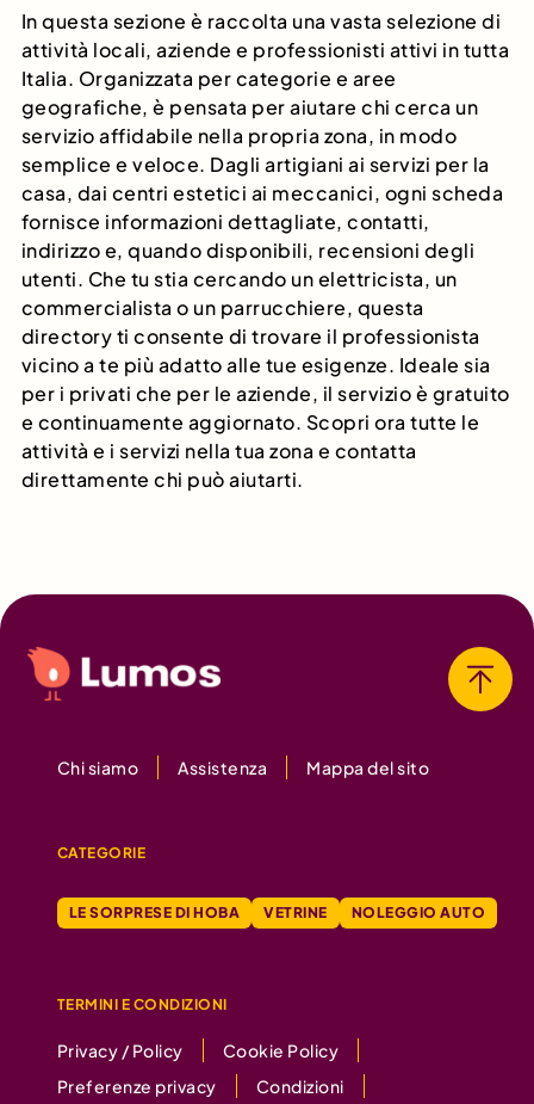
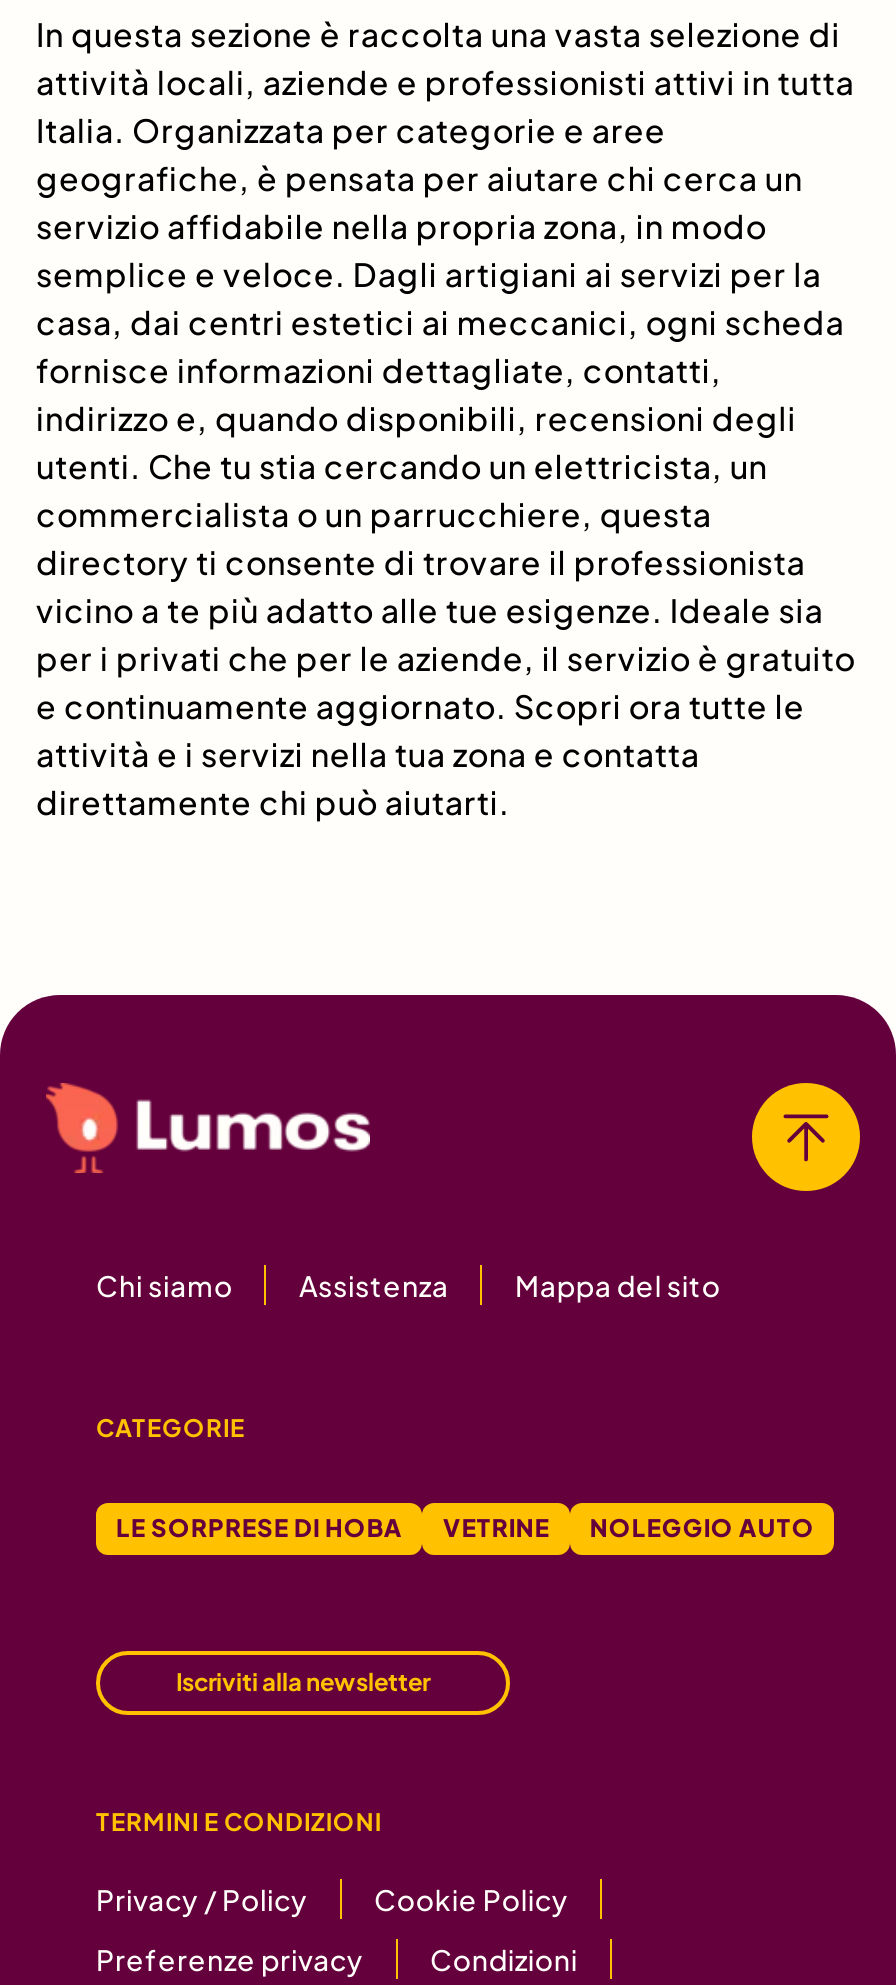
none -> [176,1667,430,1697] Iscriviti alla newsletter

